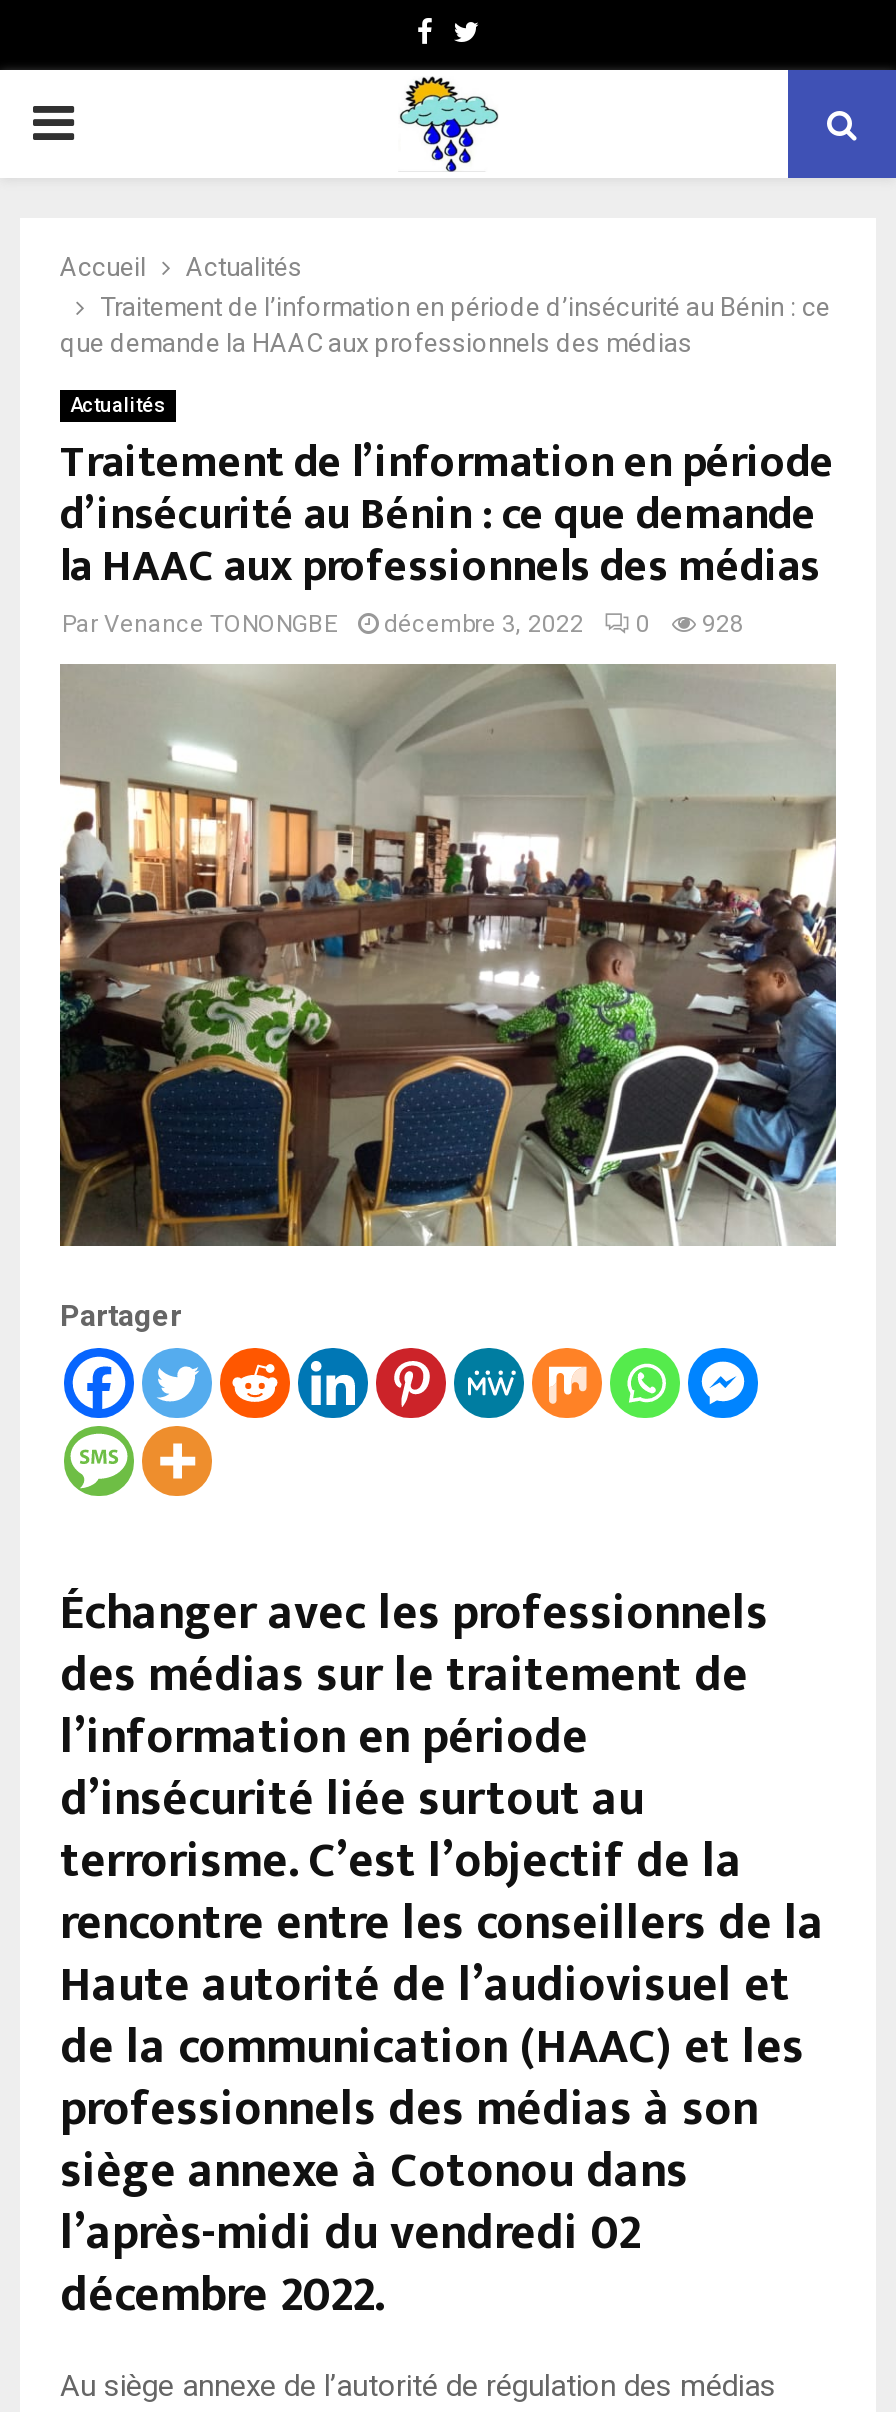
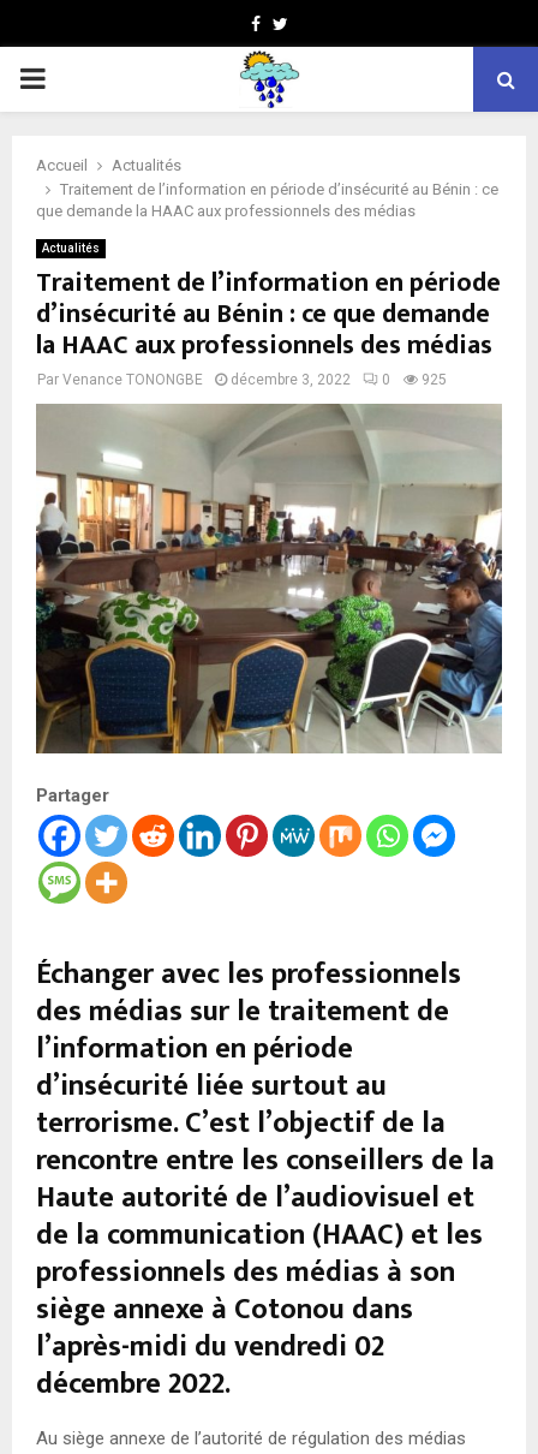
[62,610,744,638] Par Venance TONONGBE décembre 3, 2022 0 928 -> [37,371,447,388] Par Venance TONONGBE décembre 3, 2022 0 925

